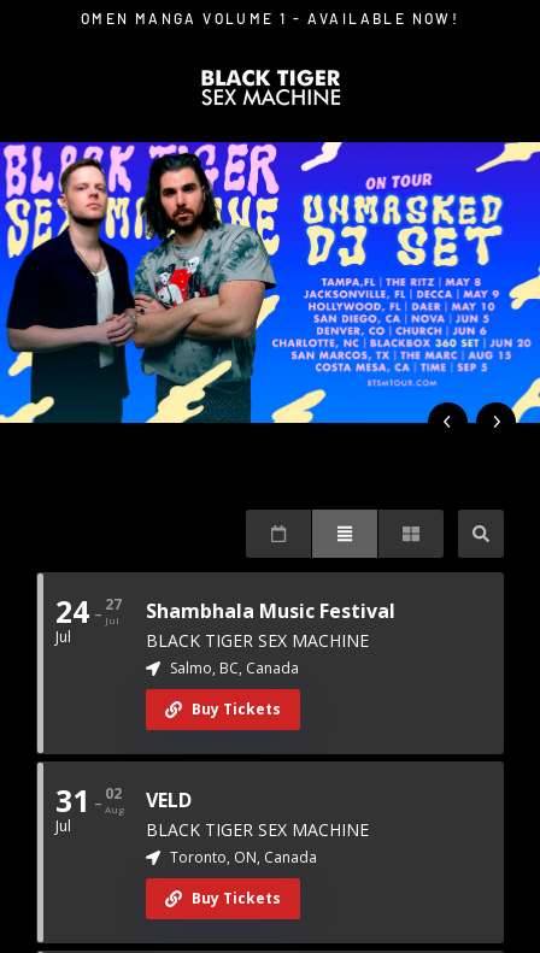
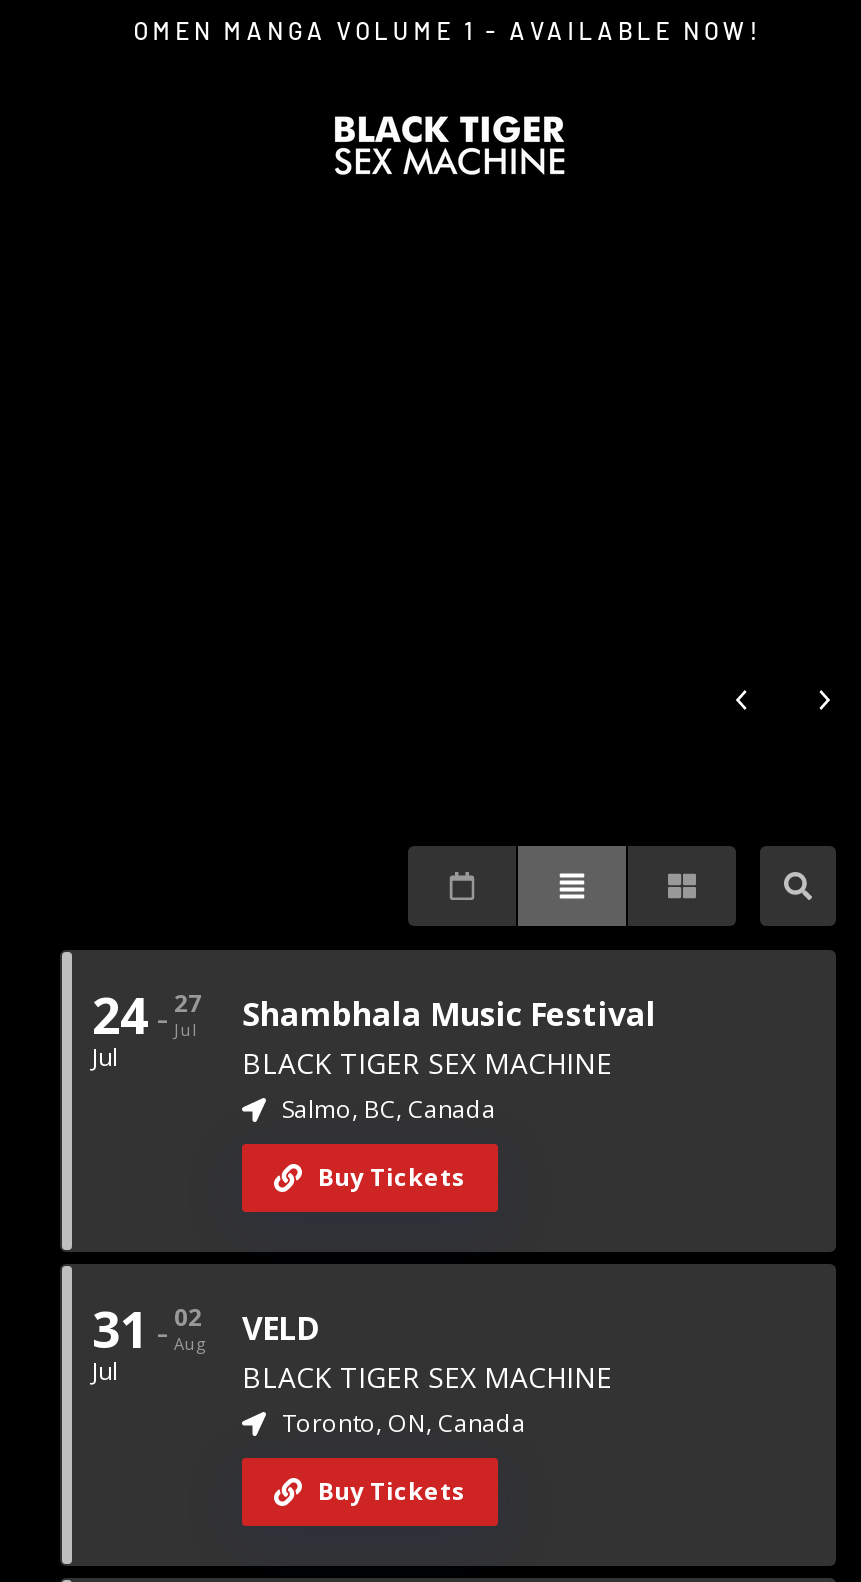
[4,141,536,424] [image] -> none

